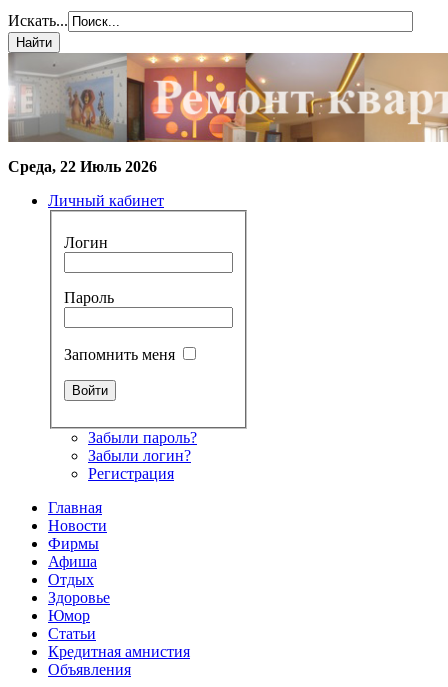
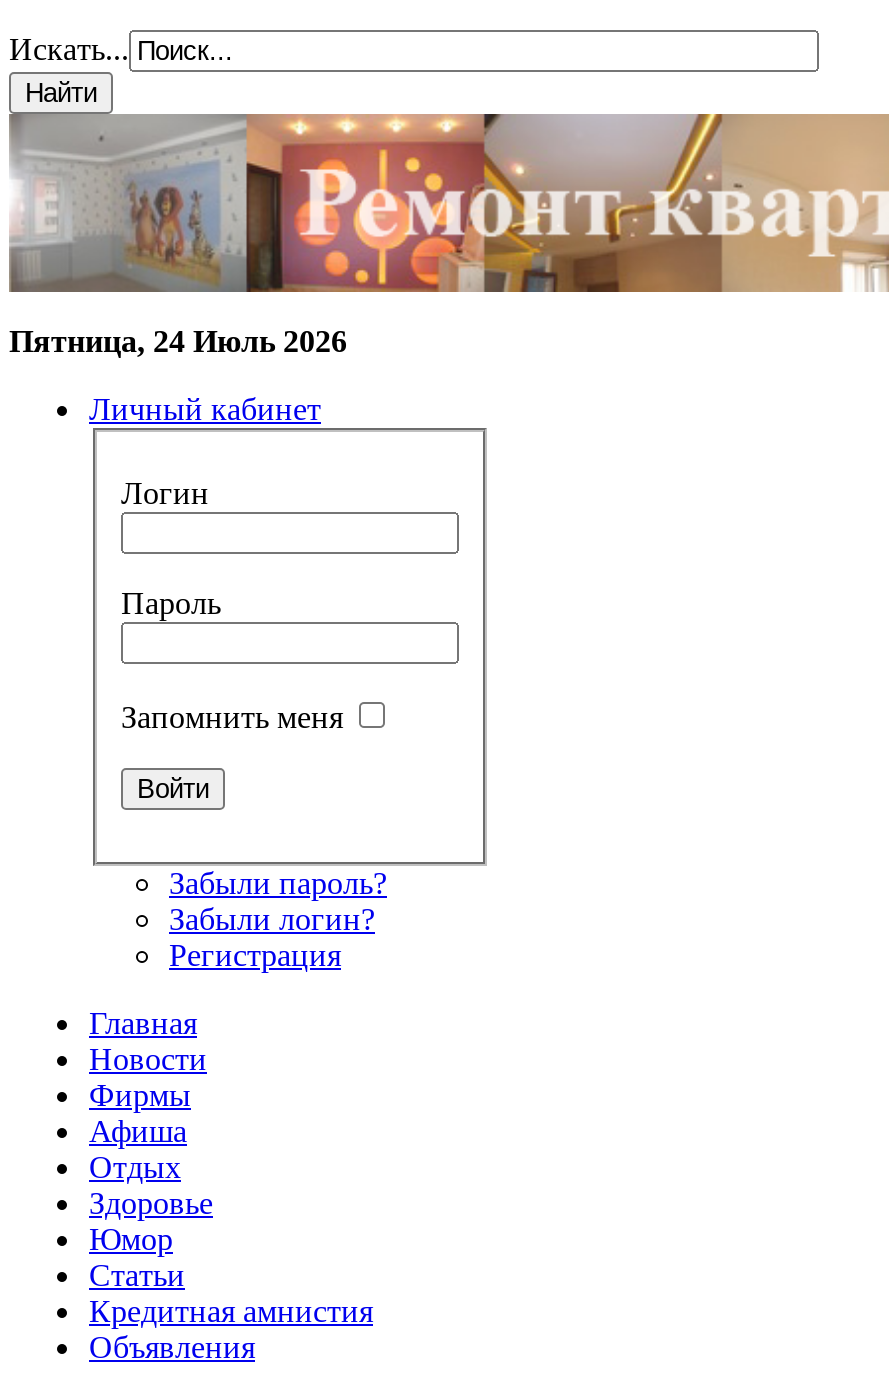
[8,158,157,175] Среда, 22 Июль 2026 -> [9,324,347,358] Пятница, 24 Июль 2026

